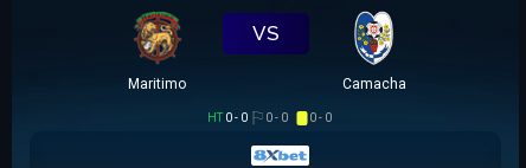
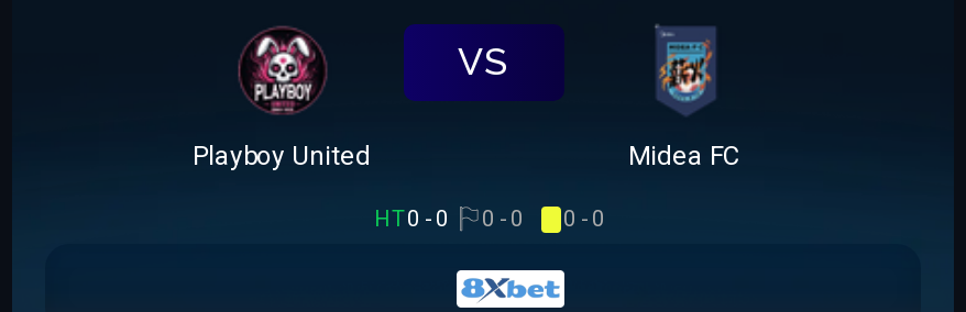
[128,11,186,92] [image] | Maritimo -> [193,22,371,170] [image] | Playboy United
[342,11,406,92] [image] | Camacha -> [628,22,740,170] [image] | Midea FC

